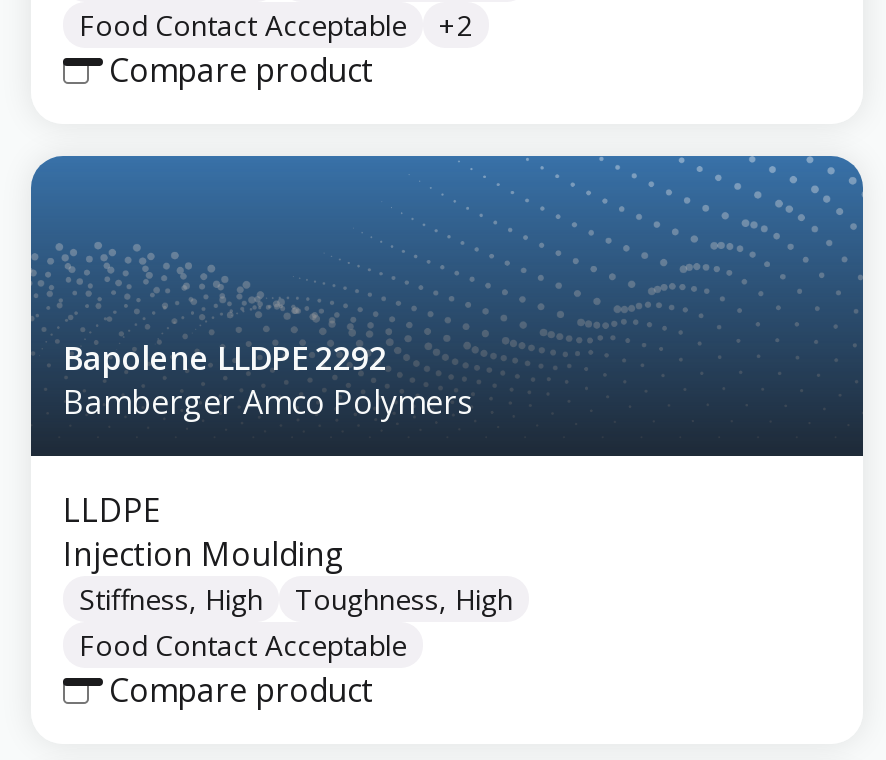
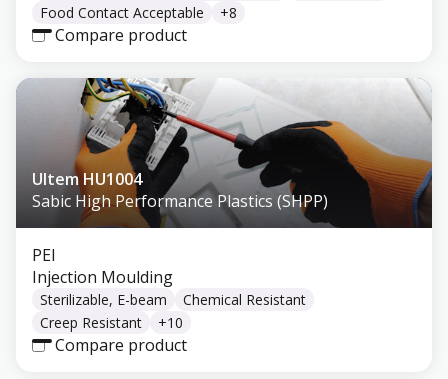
[79,6,473,44] Food Contact Acceptable +2 -> [40,3,237,22] Food Contact Acceptable +8
[29,154,865,456] [image] | Bapolene LLDPE 2292 | Bamberger Amco Polymers -> [16,77,433,227] [image] | Ultem HU1004 | Sabic High Performance Plastics (SHPP)
[63,488,161,532] LLDPE -> [32,244,56,266] PEI
[79,580,513,664] Stiffness, High | Toughness, High | Food Contact Acceptable -> [40,290,306,332] Sterilizable, E-beam | Chemical Resistant | Creep Resistant | +10

